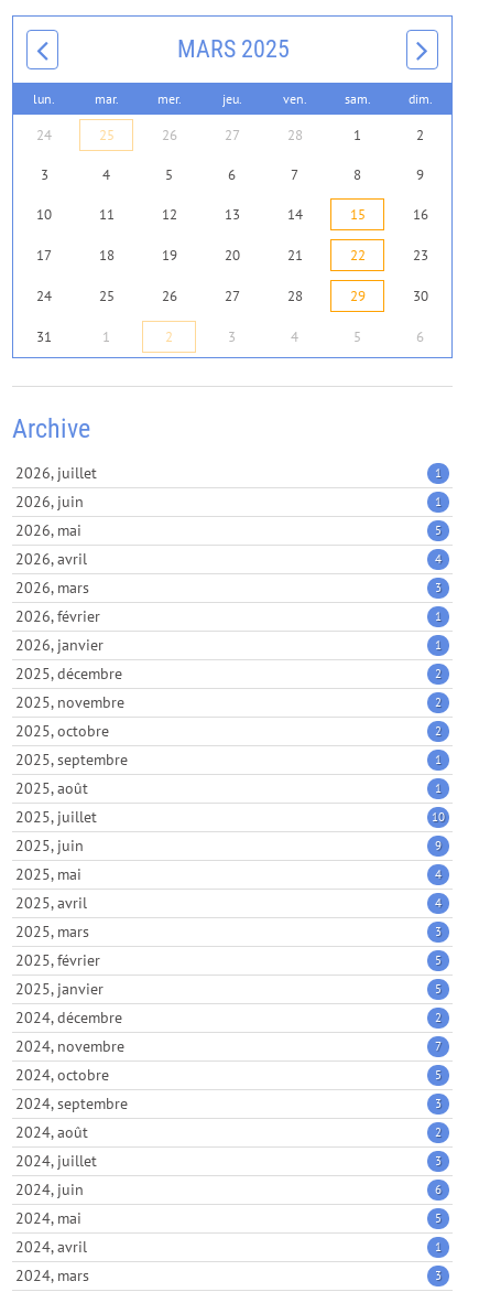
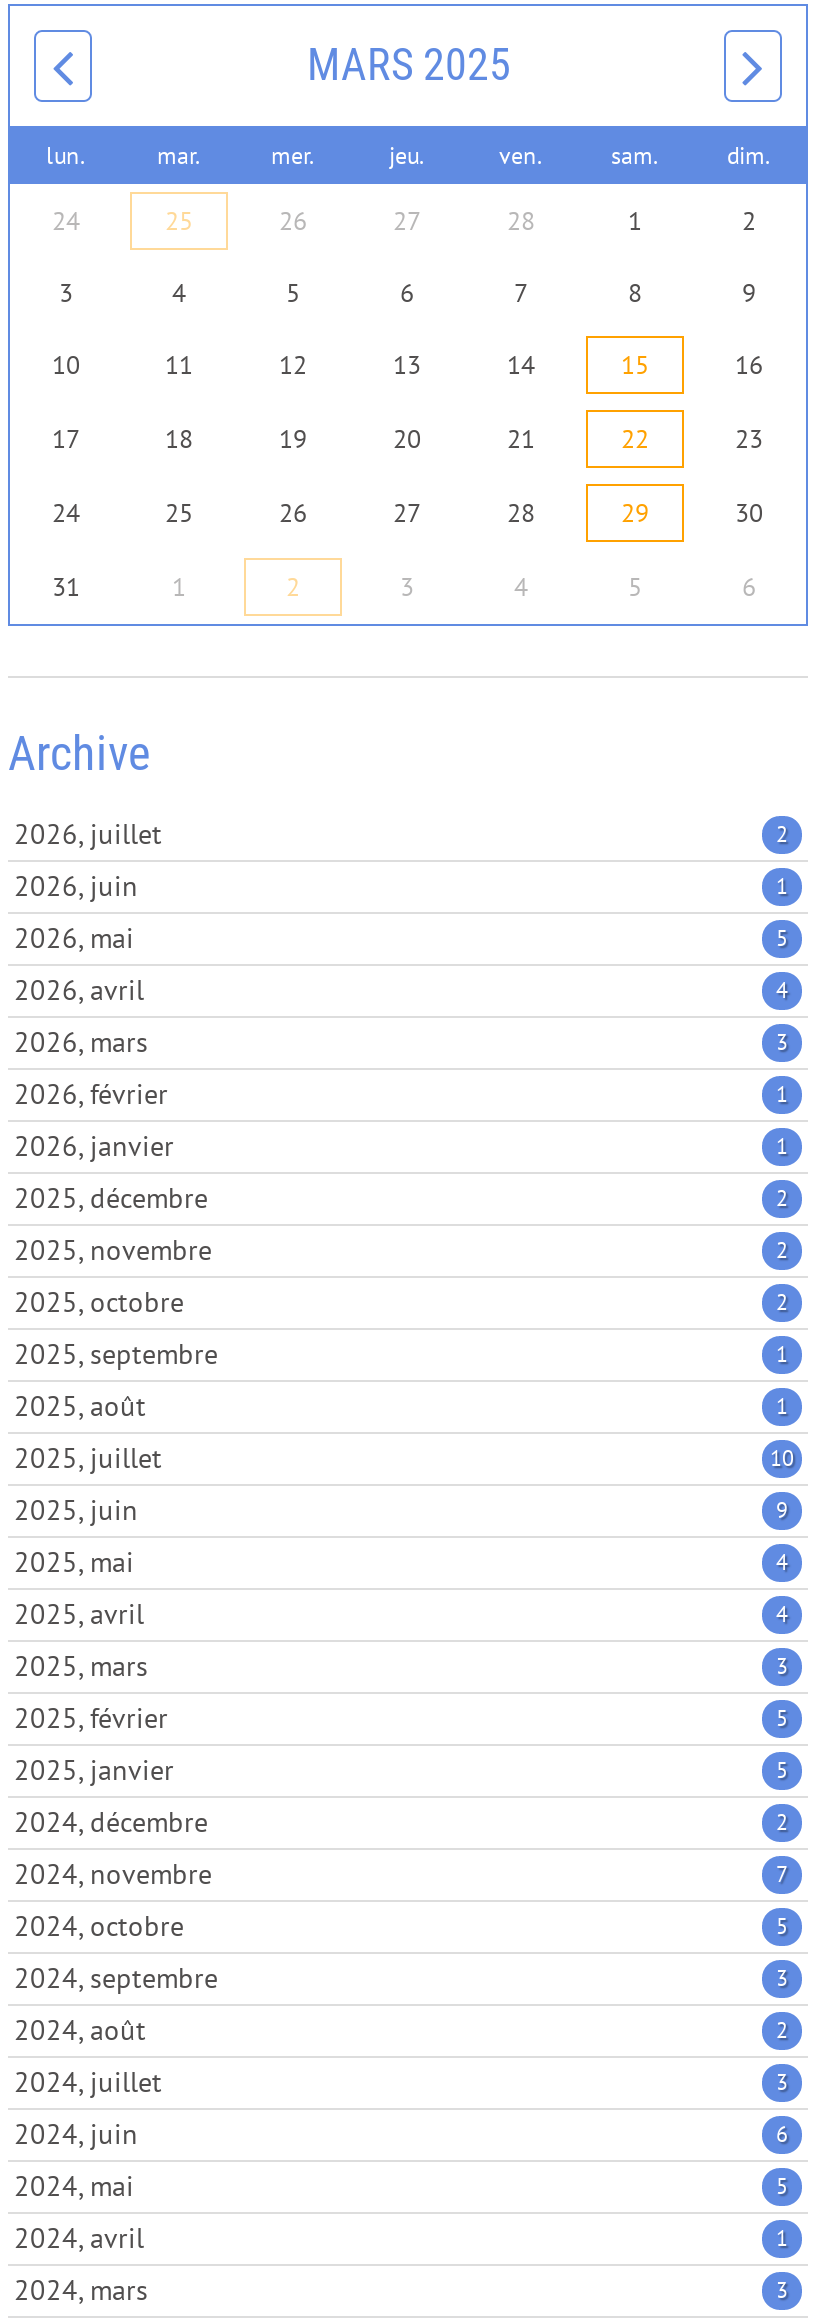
[435,465,442,481] 1 -> [776,820,788,848] 2

